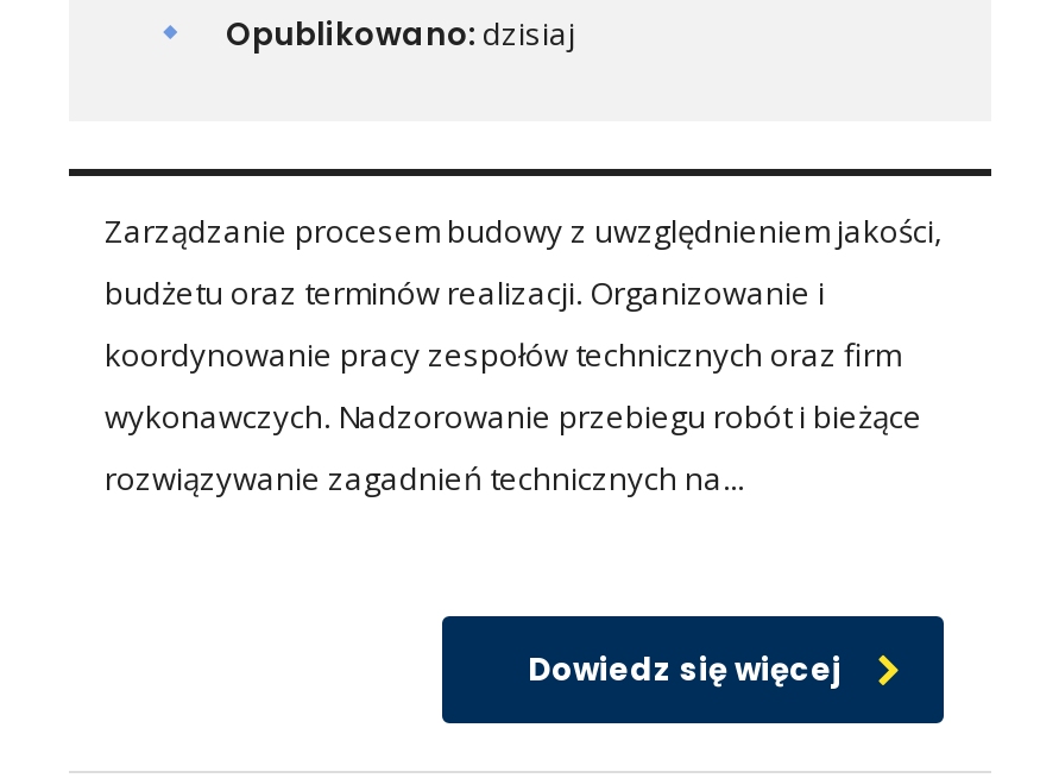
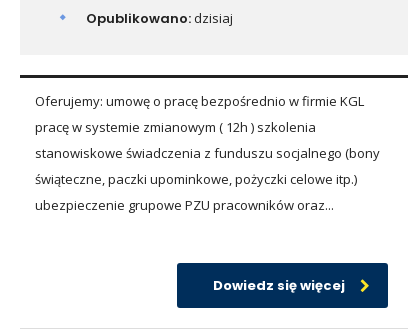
[105,209,941,500] Zarządzanie procesem budowy z uwzględnieniem jakości, | budżetu oraz terminów realizacji. Organizowanie i | koordynowanie pracy zespołów technicznych oraz firm | wykonawczych. Nadzorowanie przebiegu robót i bieżące | rozwiązywanie zagadnień technicznych na... -> [35,92,380,214] Oferujemy: umowę o pracę bezpośrednio w firmie KGL | pracę w systemie zmianowym ( 12h ) szkolenia | stanowiskowe świadczenia z funduszu socjalnego (bony | świąteczne, paczki upominkowe, pożyczki celowe itp.) | ubezpieczenie grupowe PZU pracowników oraz...

